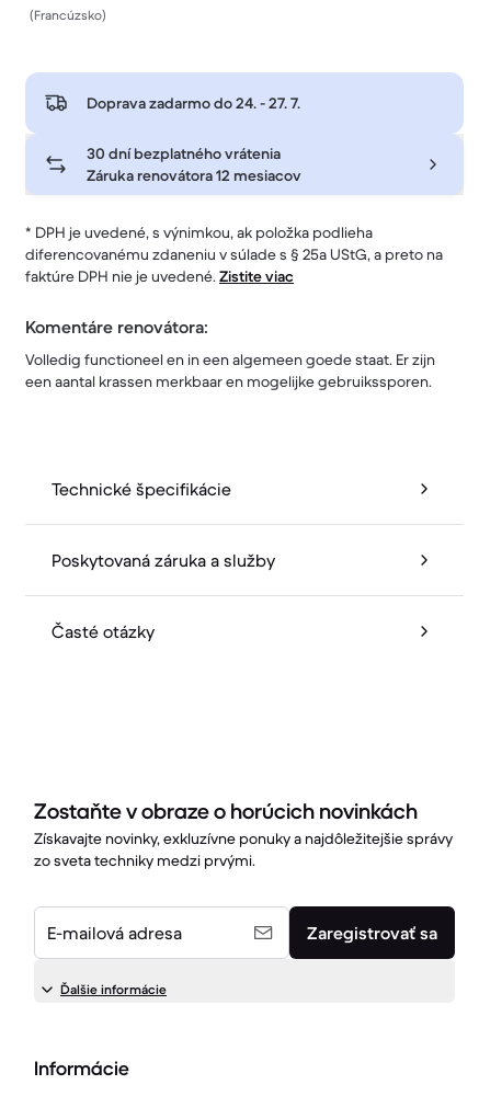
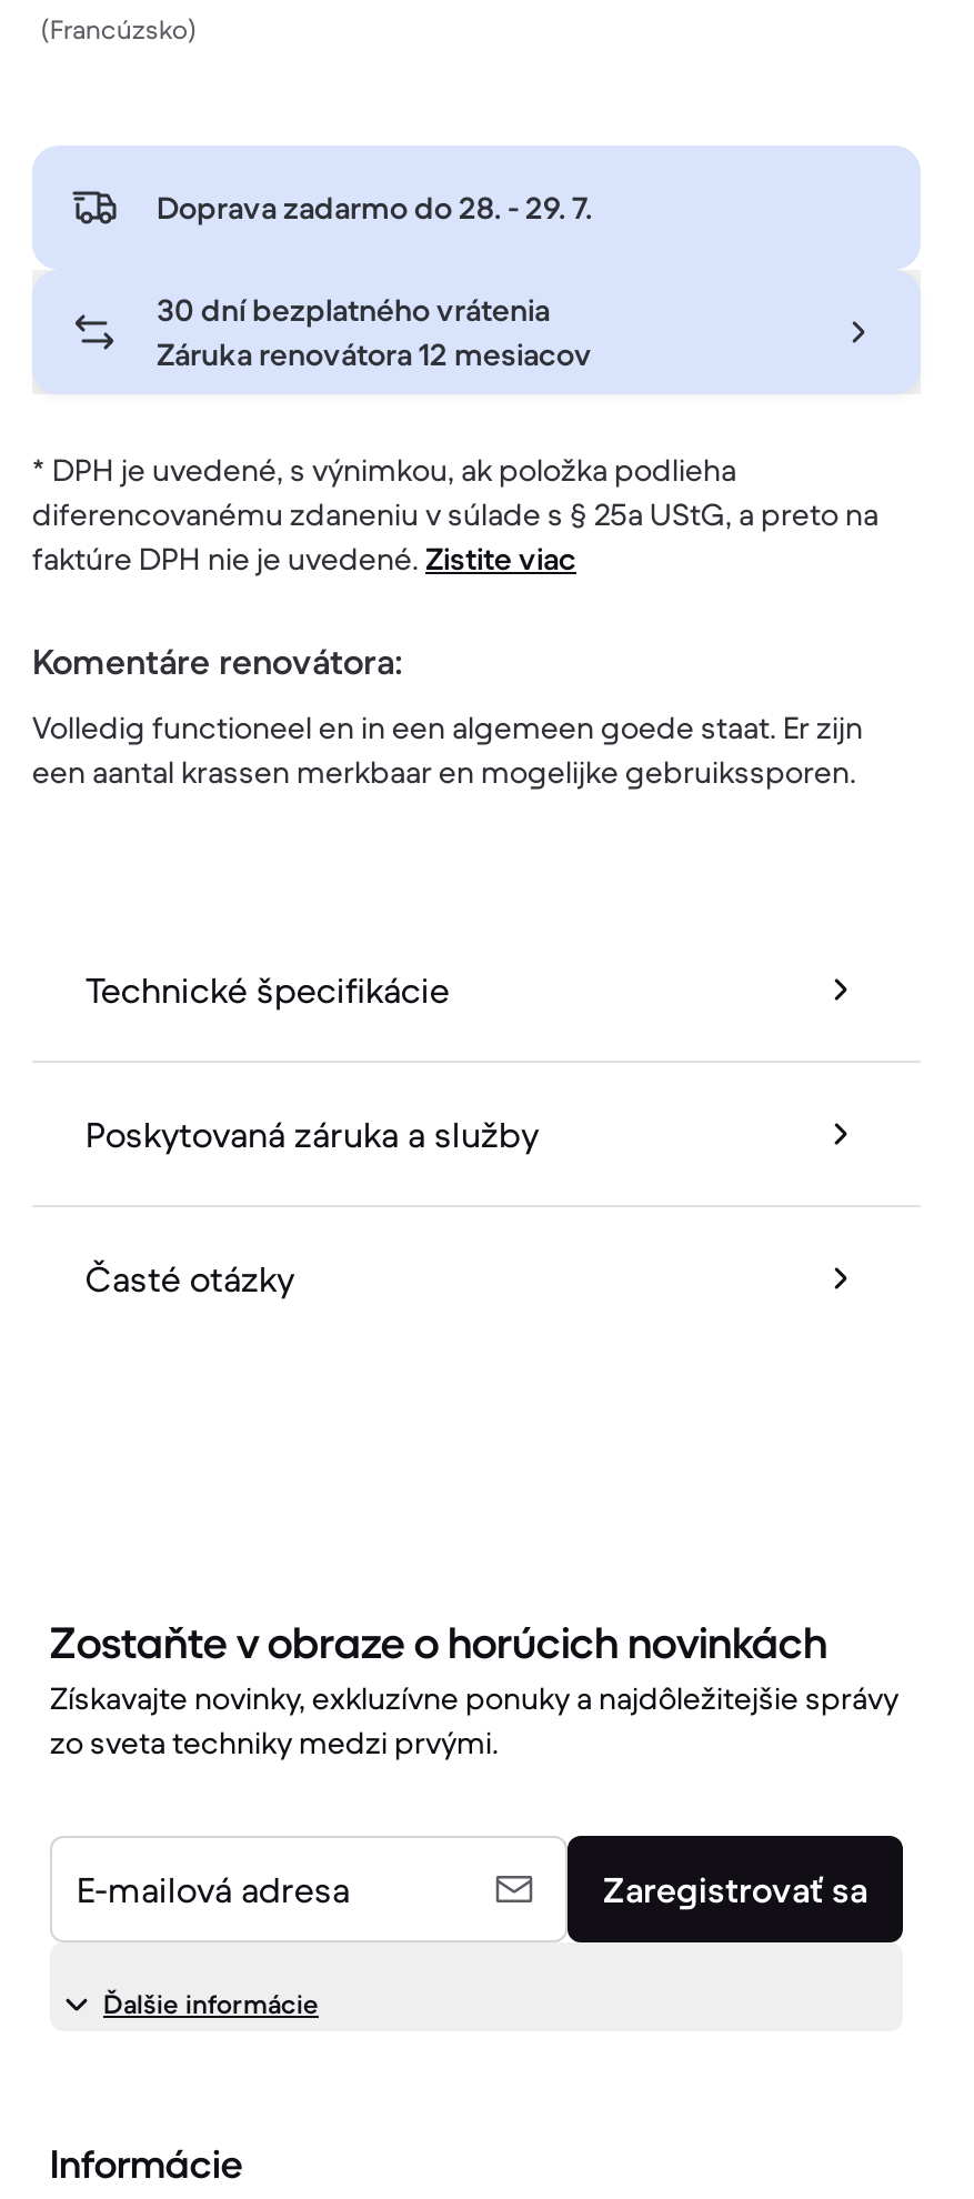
[87,93,300,113] Doprava zadarmo do 24. - 27. 7. -> [157,188,592,228] Doprava zadarmo do 28. - 29. 7.

